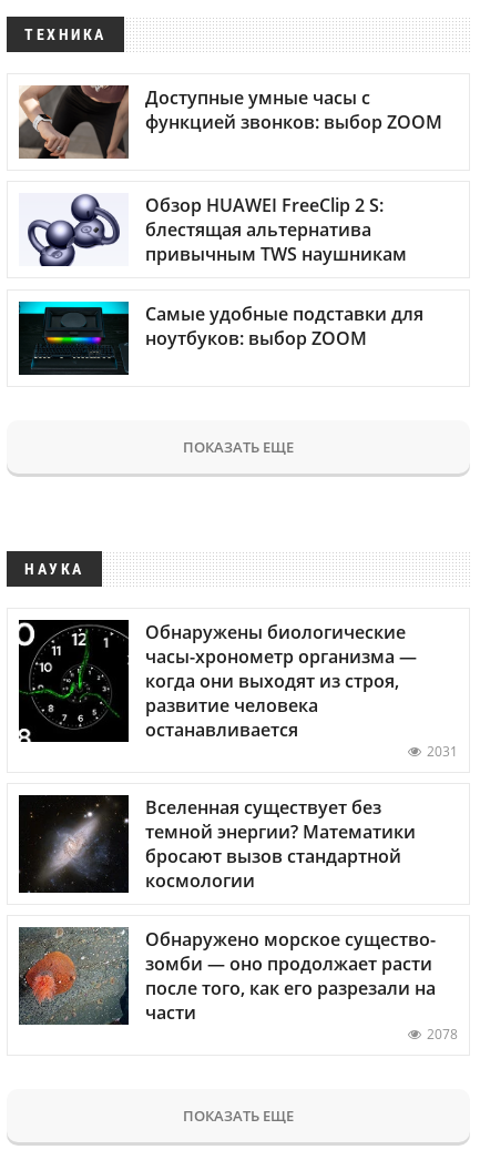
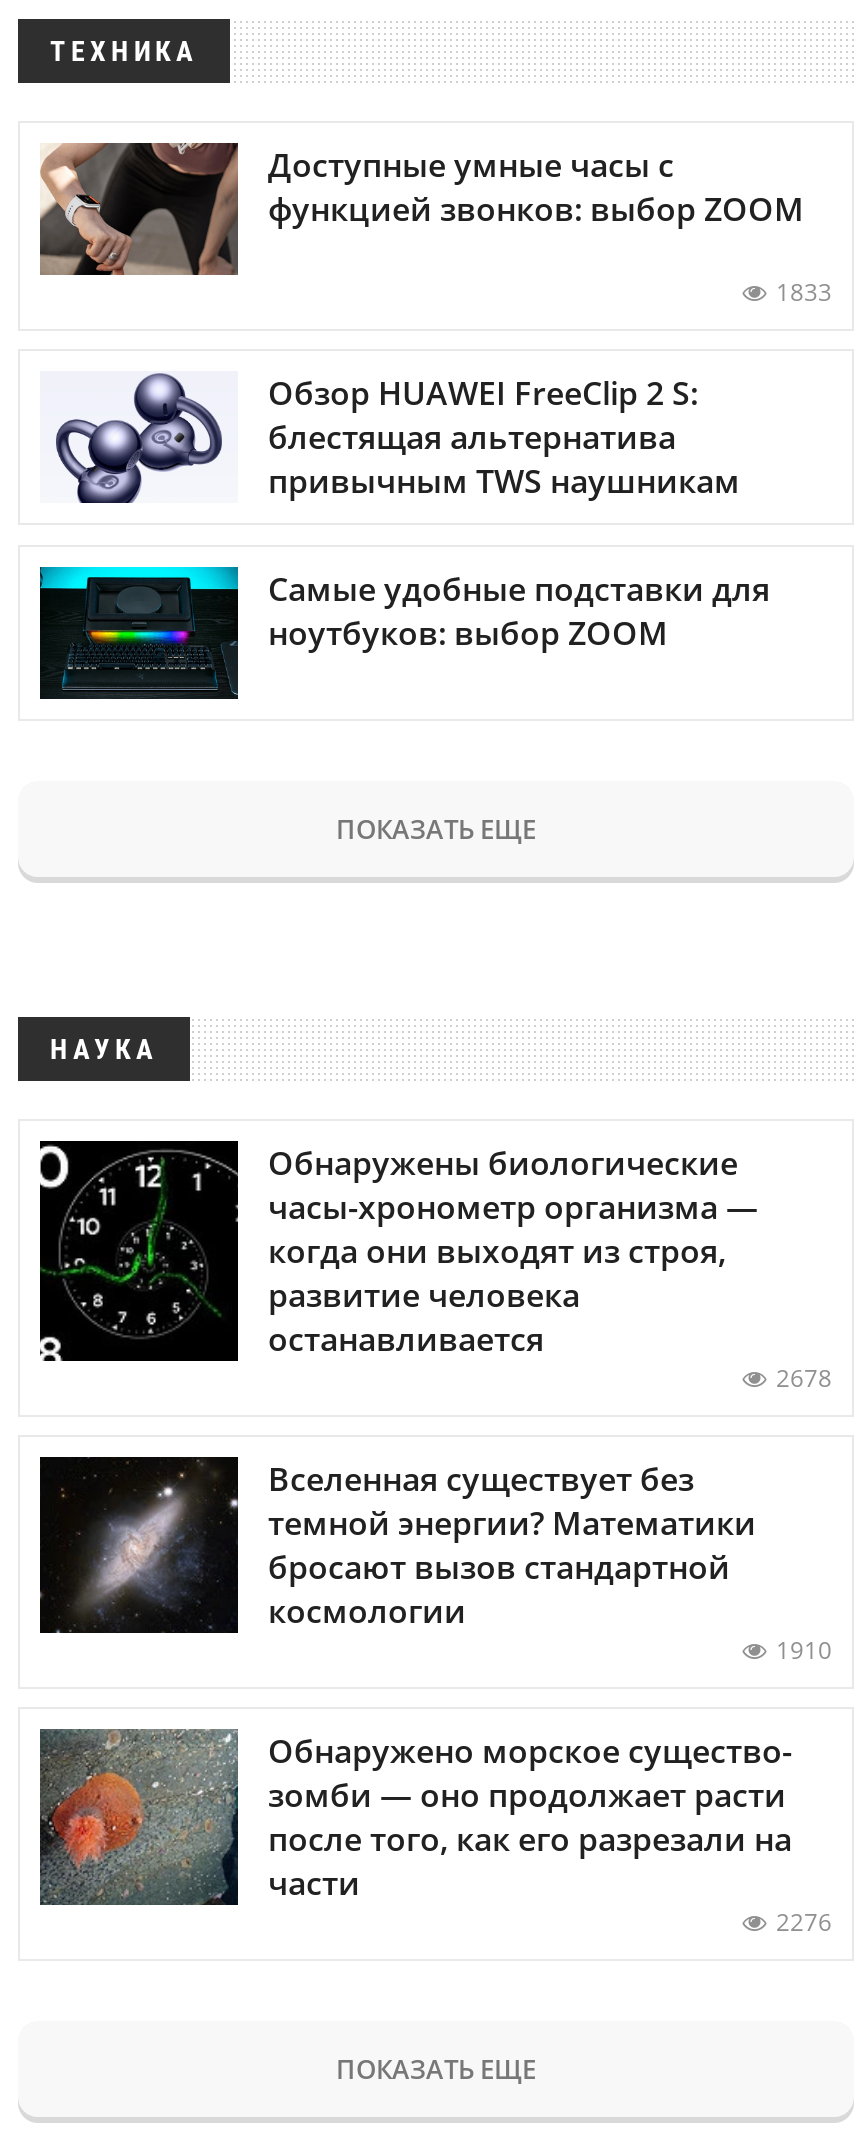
none -> [776,275,832,309] 1833
[427,742,458,760] 2031 -> [776,1360,832,1394] 2678
none -> [776,1633,832,1667] 1910
[427,1025,458,1044] 2078 -> [776,1905,832,1939] 2276

